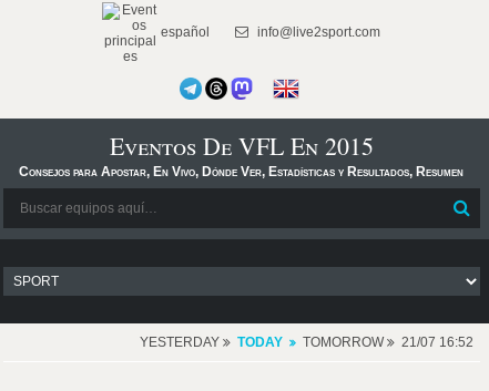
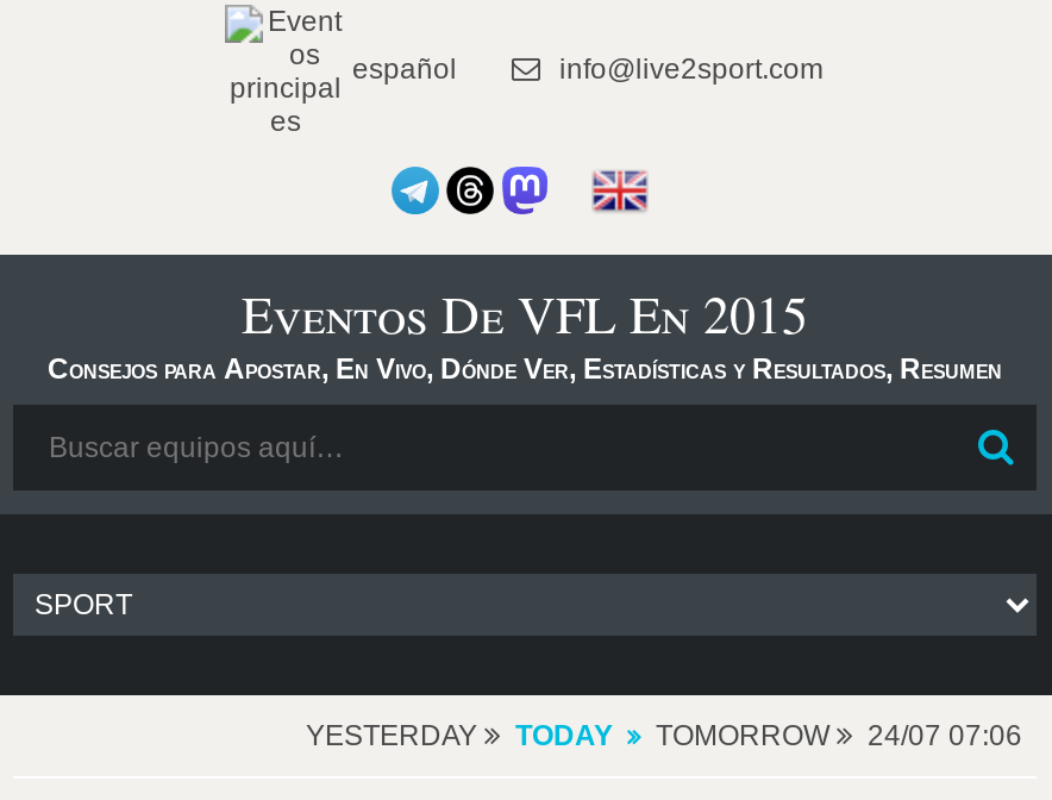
[140,335,473,350] YESTERDAY TODAY TOMORROW 21/07 16:52 -> [306,719,1022,752] YESTERDAY TODAY TOMORROW 24/07 07:06

